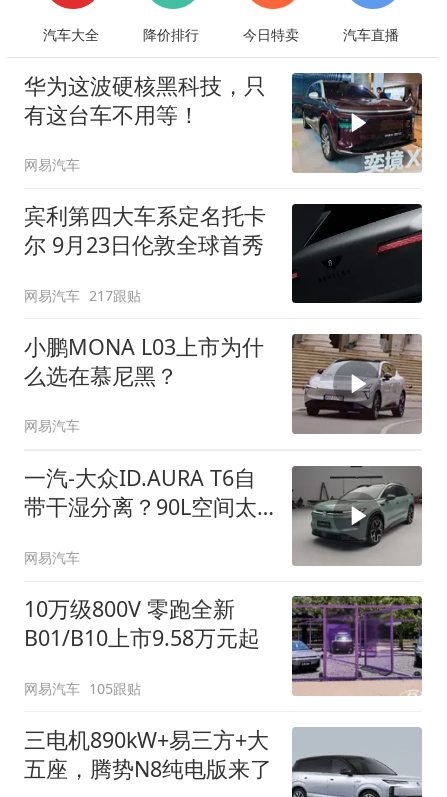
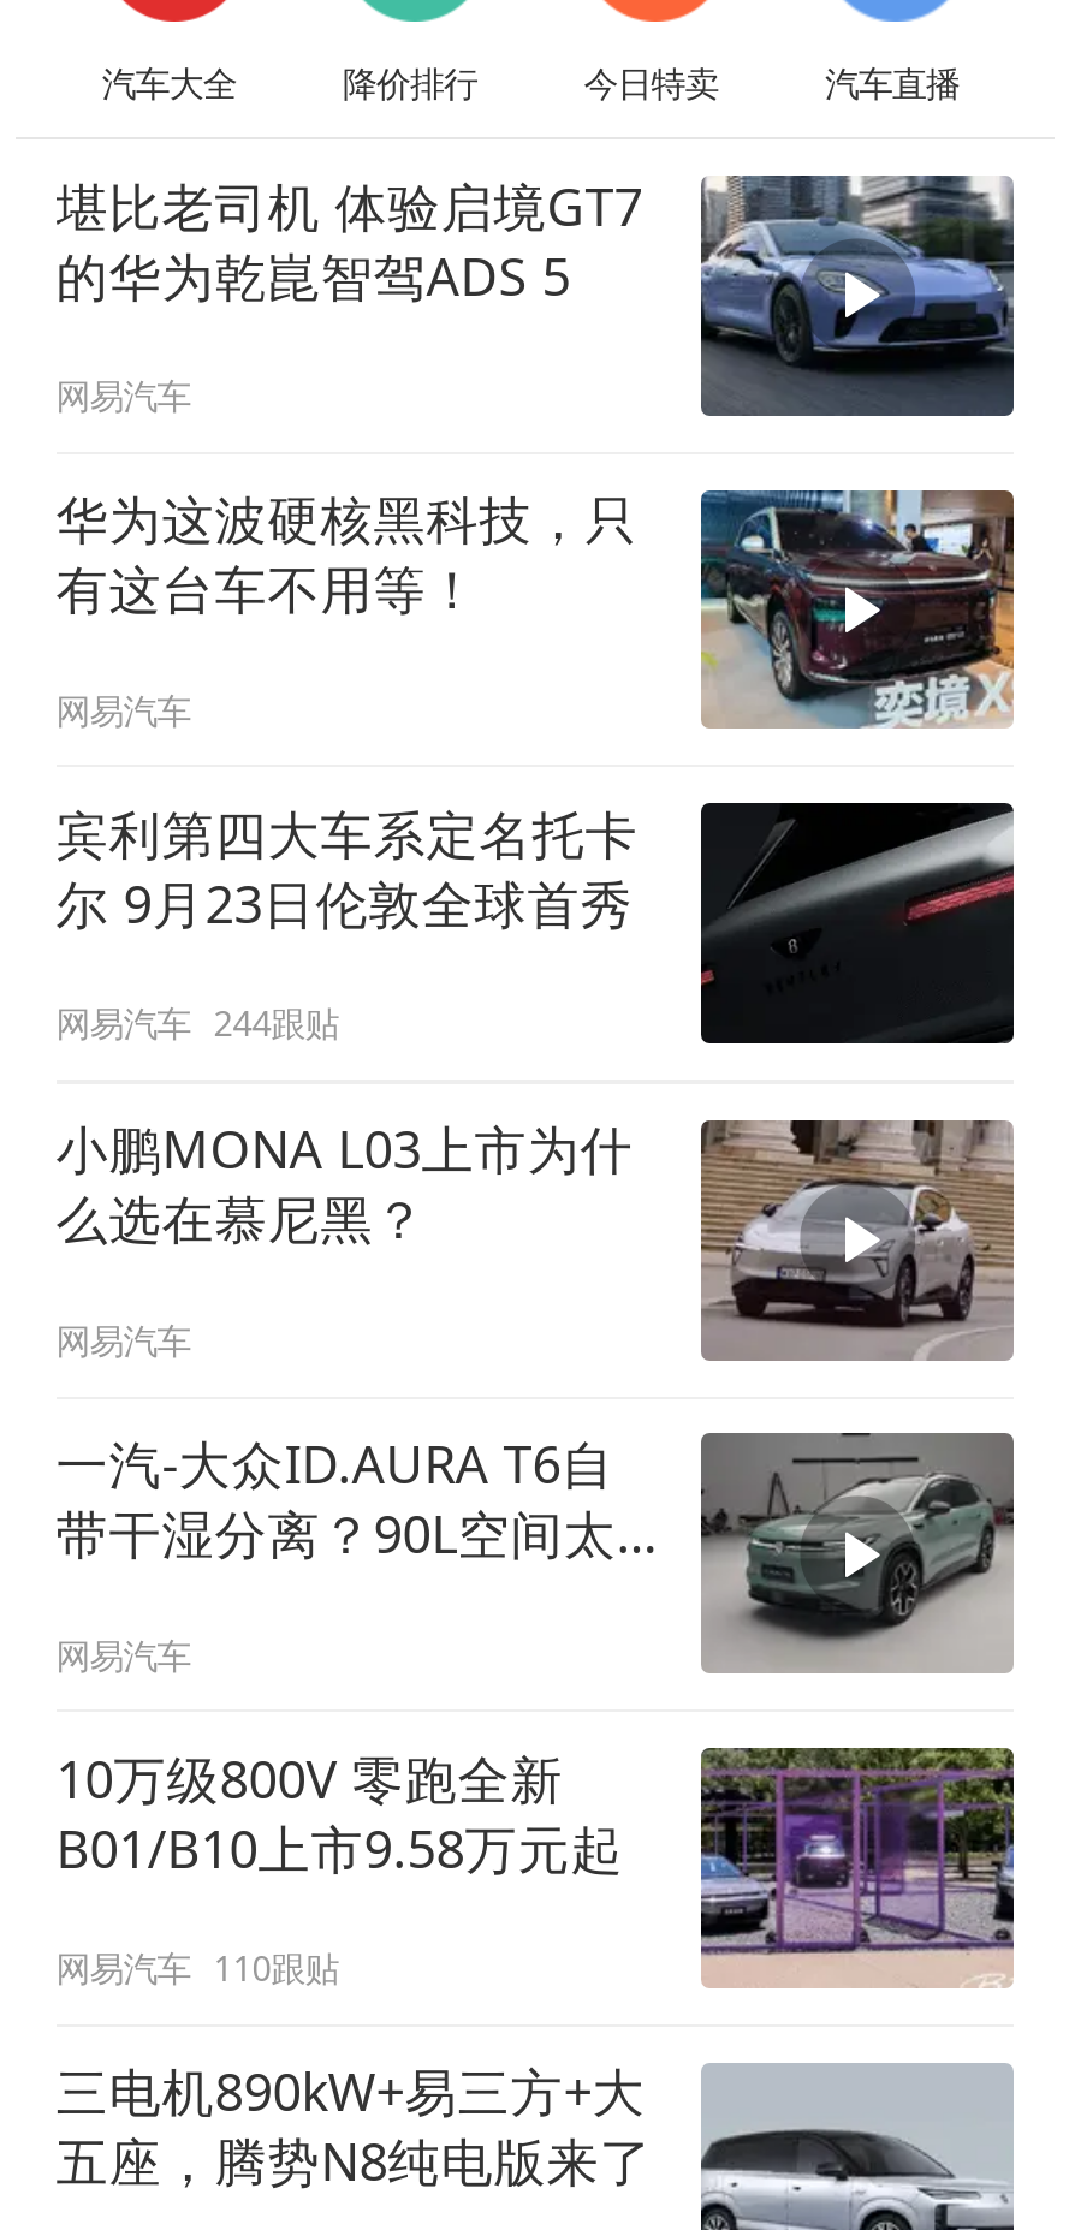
none -> [56,170,1016,419] [image] | 堪比老司机 体验启境GT7 | 的华为乾崑智驾ADS 5 | 网易汽车
[24,286,141,305] 网易汽车 217跟贴 -> [56,1001,339,1047] 网易汽车 244跟贴
[24,679,141,698] 网易汽车 105跟贴 -> [56,1946,339,1991] 网易汽车 110跟贴

